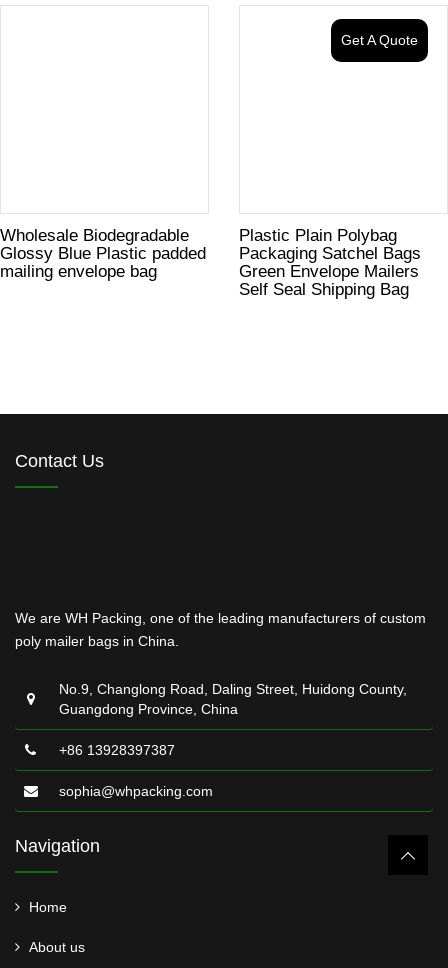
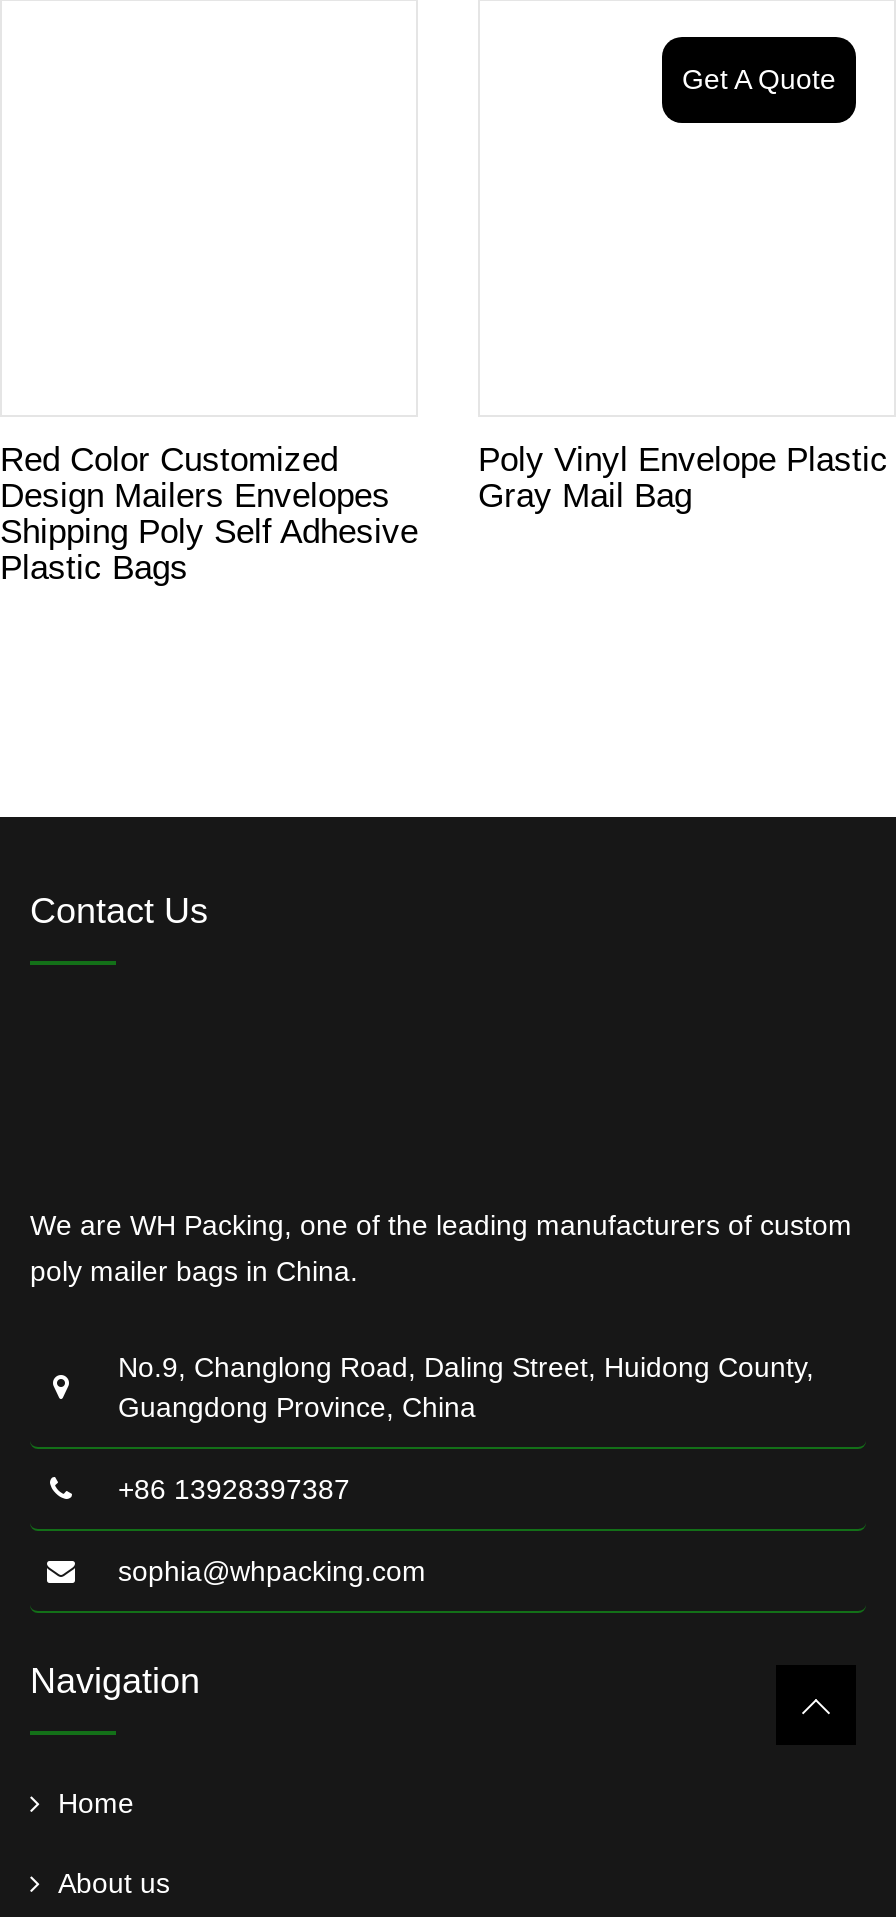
[0,226,206,281] Wholesale Biodegradable | Glossy Blue Plastic padded | mailing envelope bag -> [0,442,418,588] Red Color Customized | Design Mailers Envelopes | Shipping Poly Self Adhesive | Plastic Bags
[239,226,421,299] Plastic Plain Polybag | Packaging Satchel Bags | Green Envelope Mailers | Self Seal Shipping Bag -> [478,442,888,516] Poly Vinyl Envelope Plastic | Gray Mail Bag

